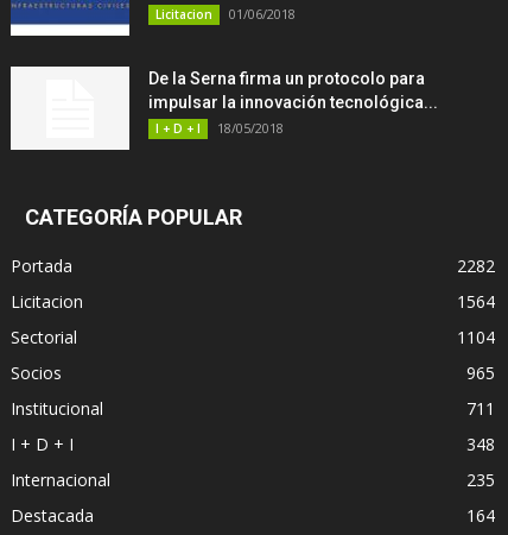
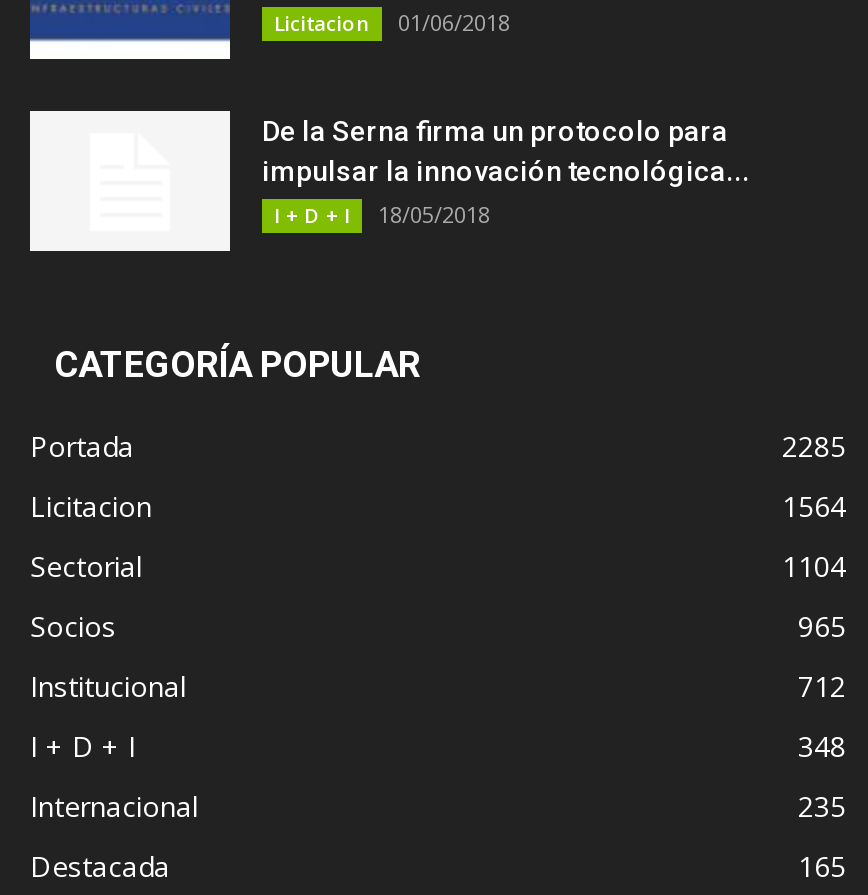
[457,254,495,277] 2282 -> [782,428,846,466] 2285
[466,397,495,420] 711 -> [798,668,846,706] 712
[466,504,495,527] 164 -> [798,848,846,886] 165

